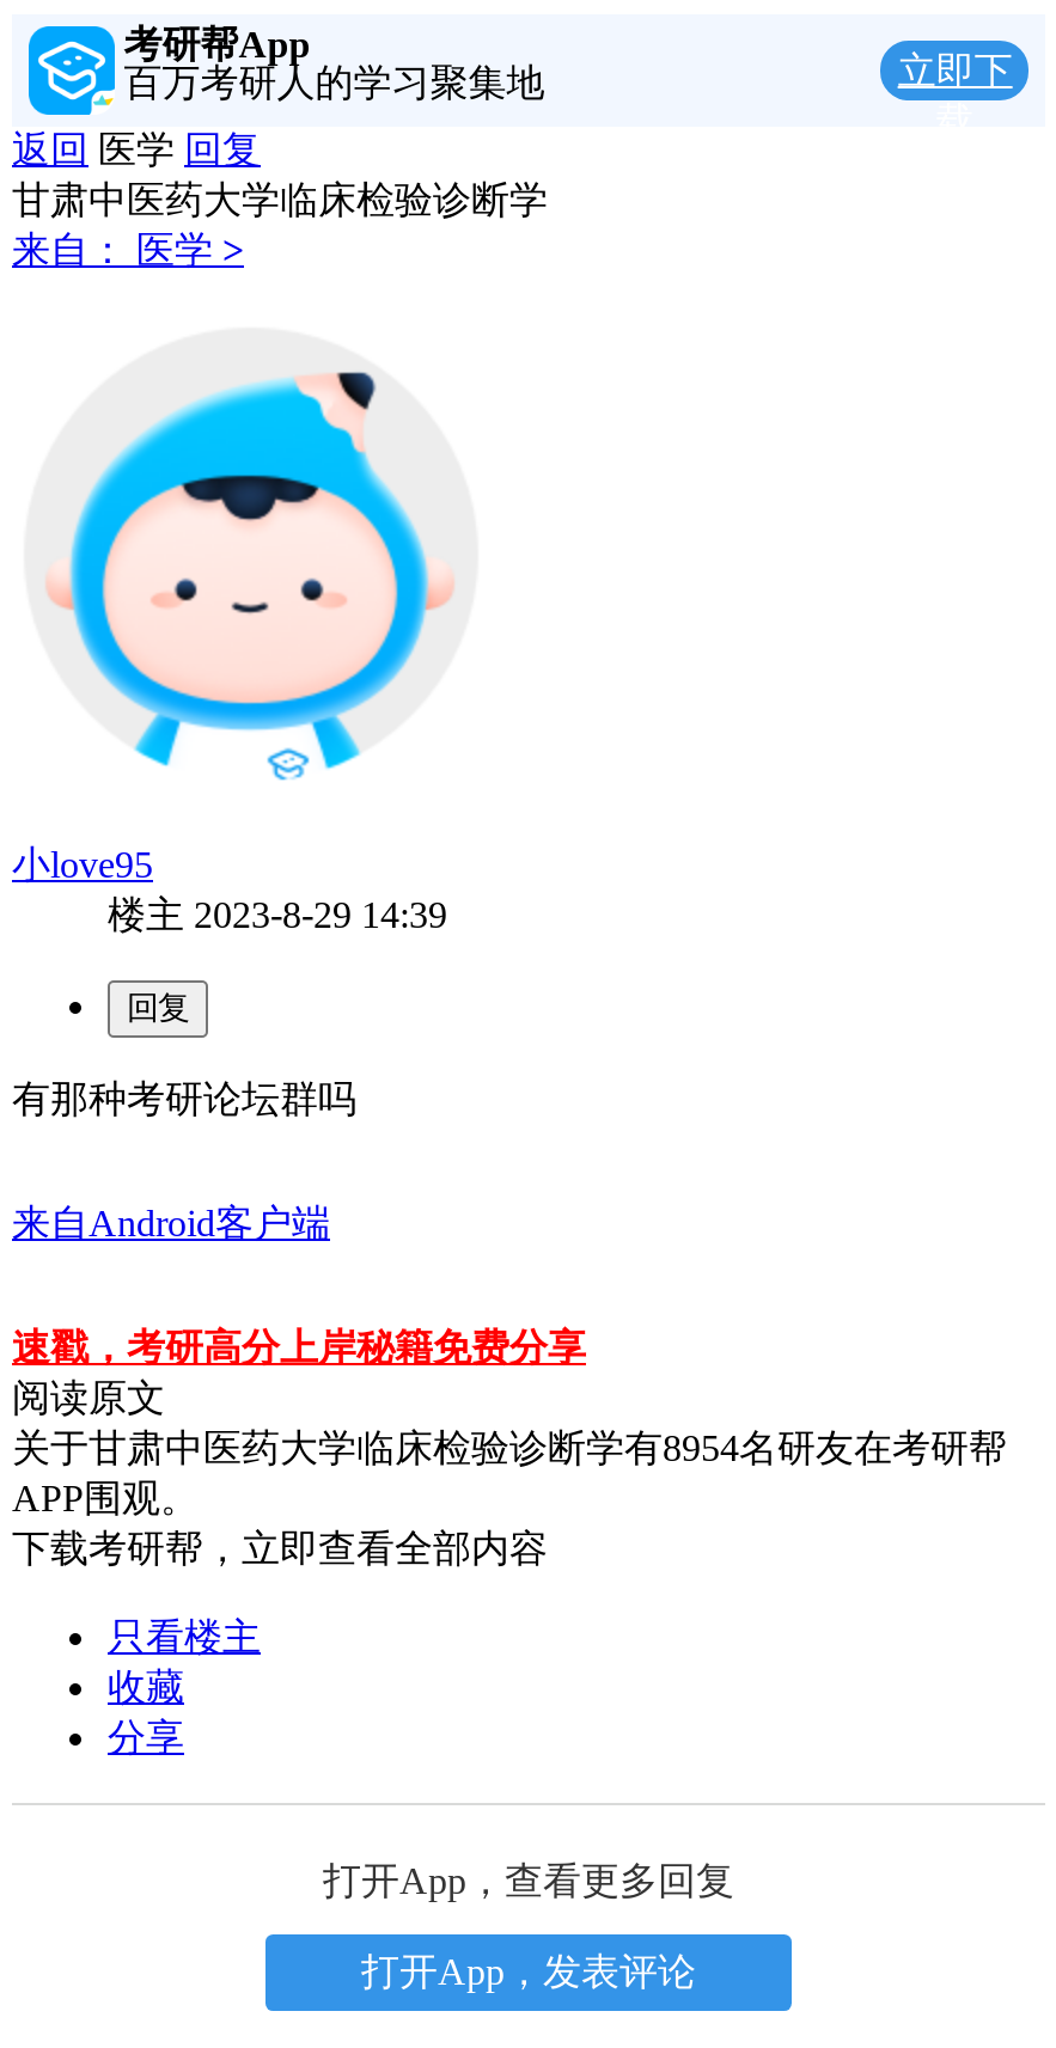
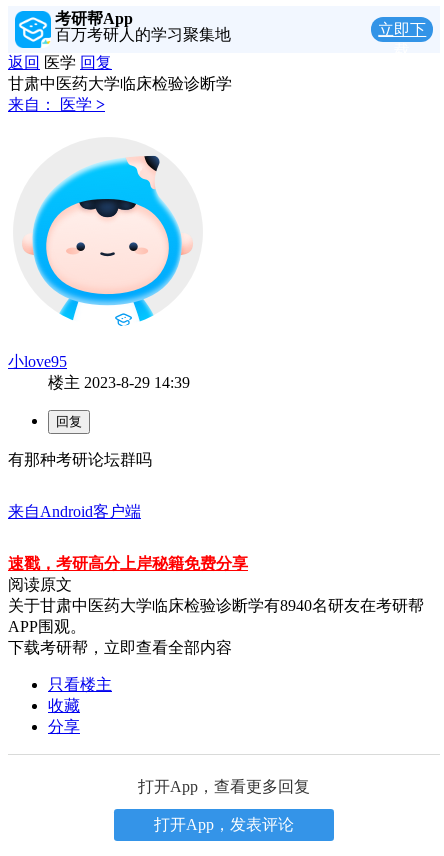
[12,1427,1007,1467] 关于甘肃中医药大学临床检验诊断学有8954名研友在考研帮 -> [8,597,424,614] 关于甘肃中医药大学临床检验诊断学有8940名研友在考研帮

